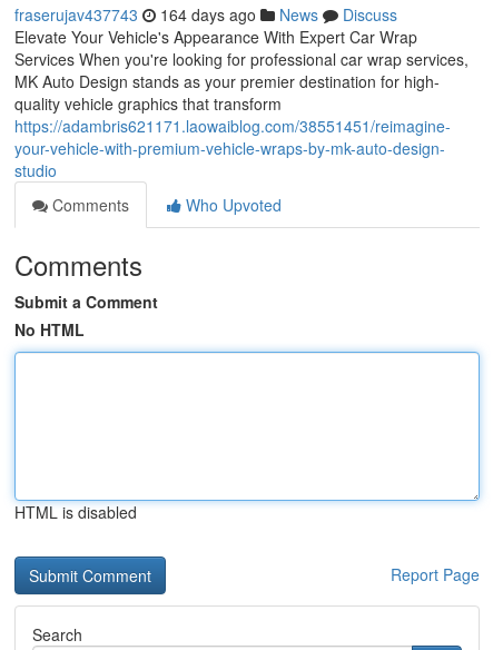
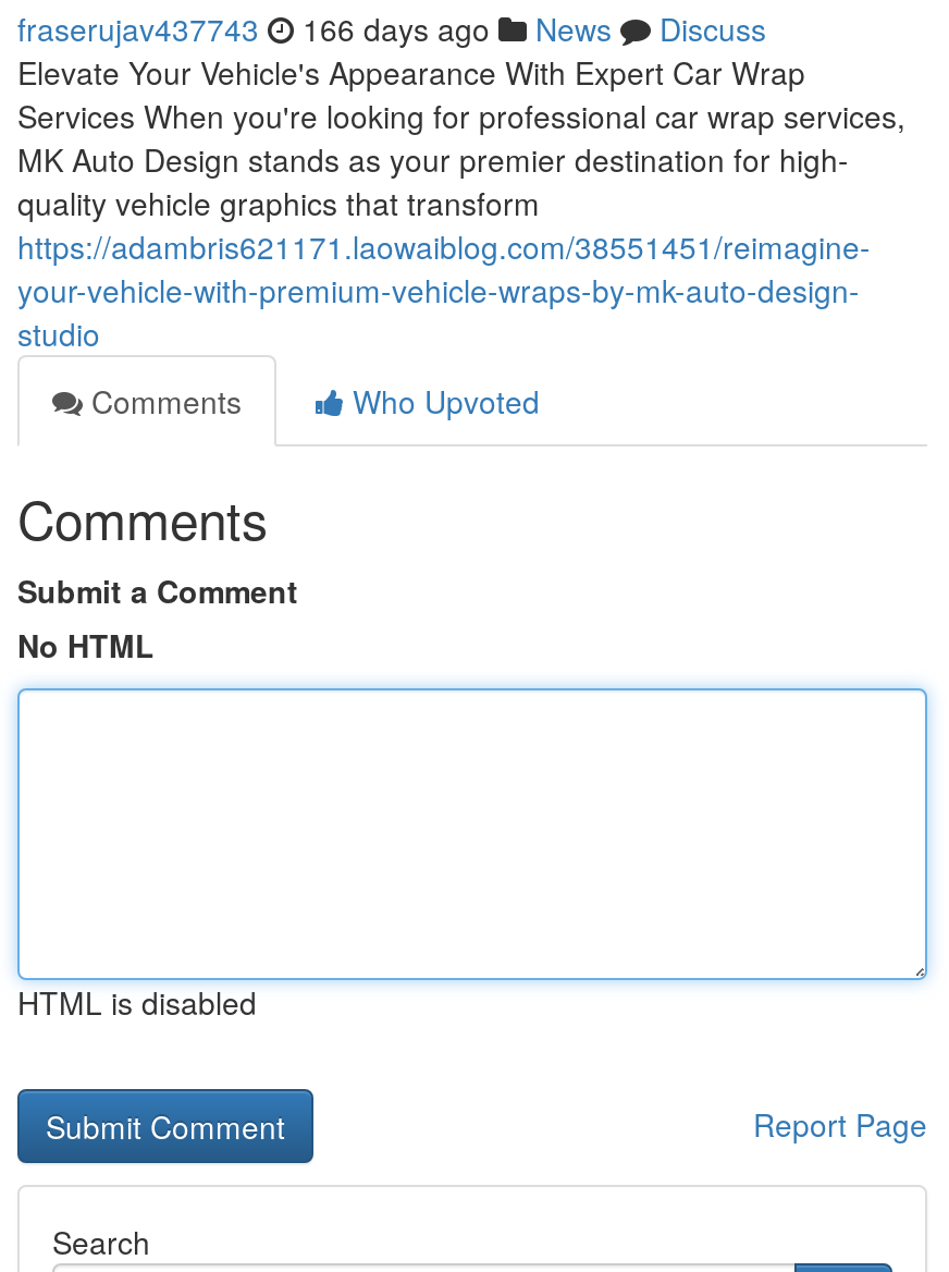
[14,3,397,26] fraserujav437743 164 days ago News Discuss -> [17,7,766,50] fraserujav437743 166 days ago News Discuss

